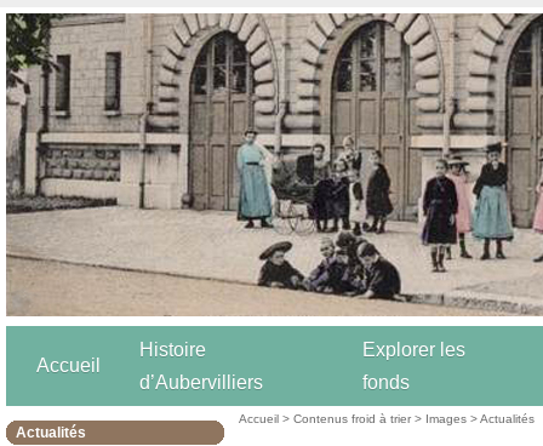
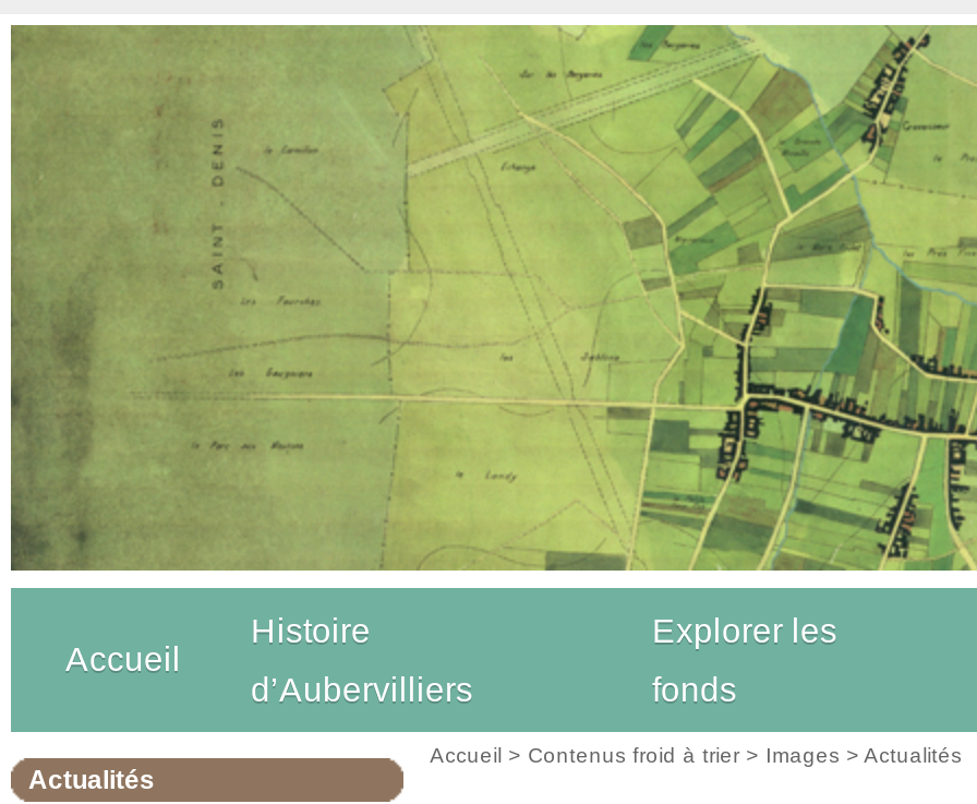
[5,12,539,316] [image] -> [9,23,970,573] [image]

